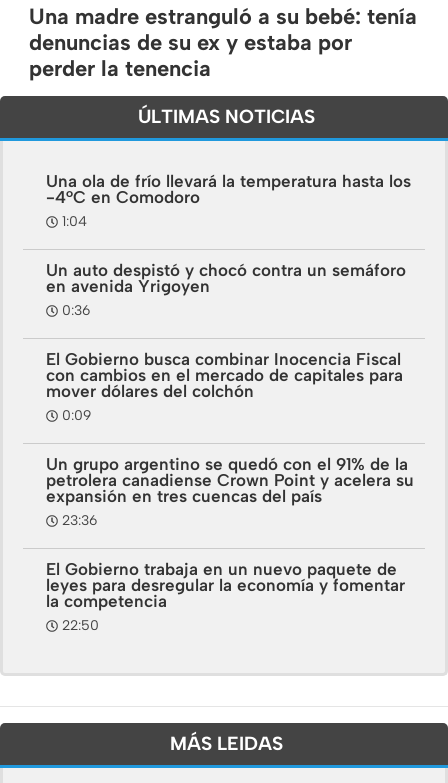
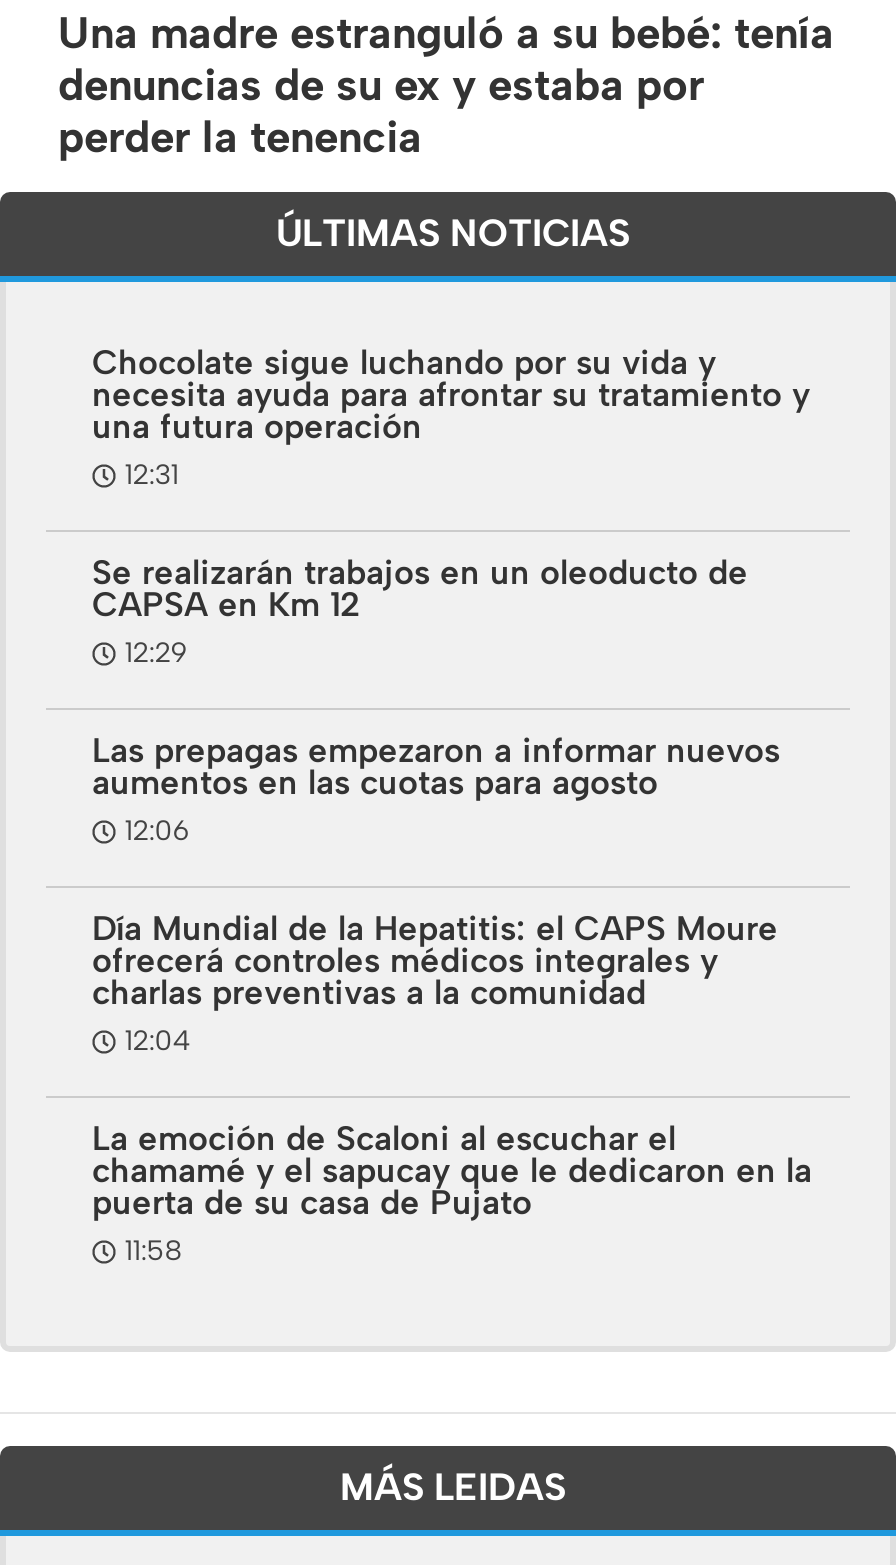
[46,171,411,230] Una ola de frío llevará la temperatura hasta los | -4°C en Comodoro | 1:04 -> [92,343,810,493] Chocolate sigue luchando por su vida y | necesita ayuda para afrontar su tratamiento y | una futura operación | 12:31
[46,260,406,319] Un auto despistó y chocó contra un semáforo | en avenida Yrigoyen | 0:36 -> [92,553,748,671] Se realizarán trabajos en un oleoducto de | CAPSA en Km 12 | 12:29
[46,349,403,424] El Gobierno busca combinar Inocencia Fiscal | con cambios en el mercado de capitales para | mover dólares del colchón | 0:09 -> [92,731,780,849] Las prepagas empezaron a informar nuevos | aumentos en las cuotas para agosto | 12:06
[46,454,414,529] Un grupo argentino se quedó con el 91% de la | petrolera canadiense Crown Point y acelera su | expansión en tres cuencas del país | 23:36 -> [92,909,778,1059] Día Mundial de la Hepatitis: el CAPS Moure | ofrecerá controles médicos integrales y | charlas preventivas a la comunidad | 12:04
[46,559,405,634] El Gobierno trabaja en un nuevo paquete de | leyes para desregular la economía y fomentar | la competencia | 22:50 -> [92,1119,812,1269] La emoción de Scaloni al escuchar el | chamamé y el sapucay que le dedicaron en la | puerta de su casa de Pujato | 11:58

